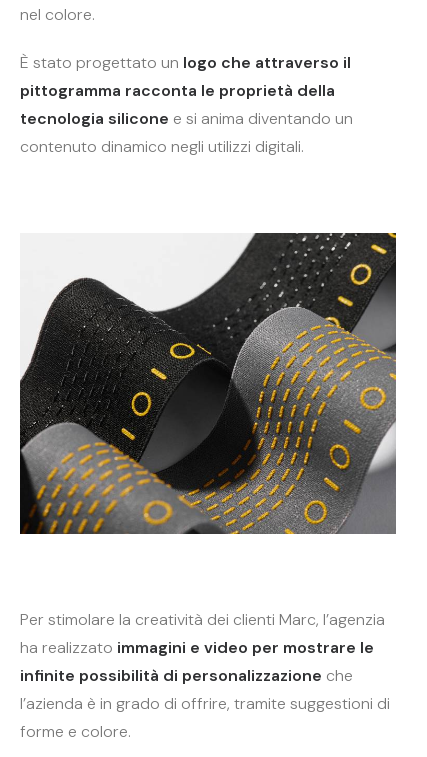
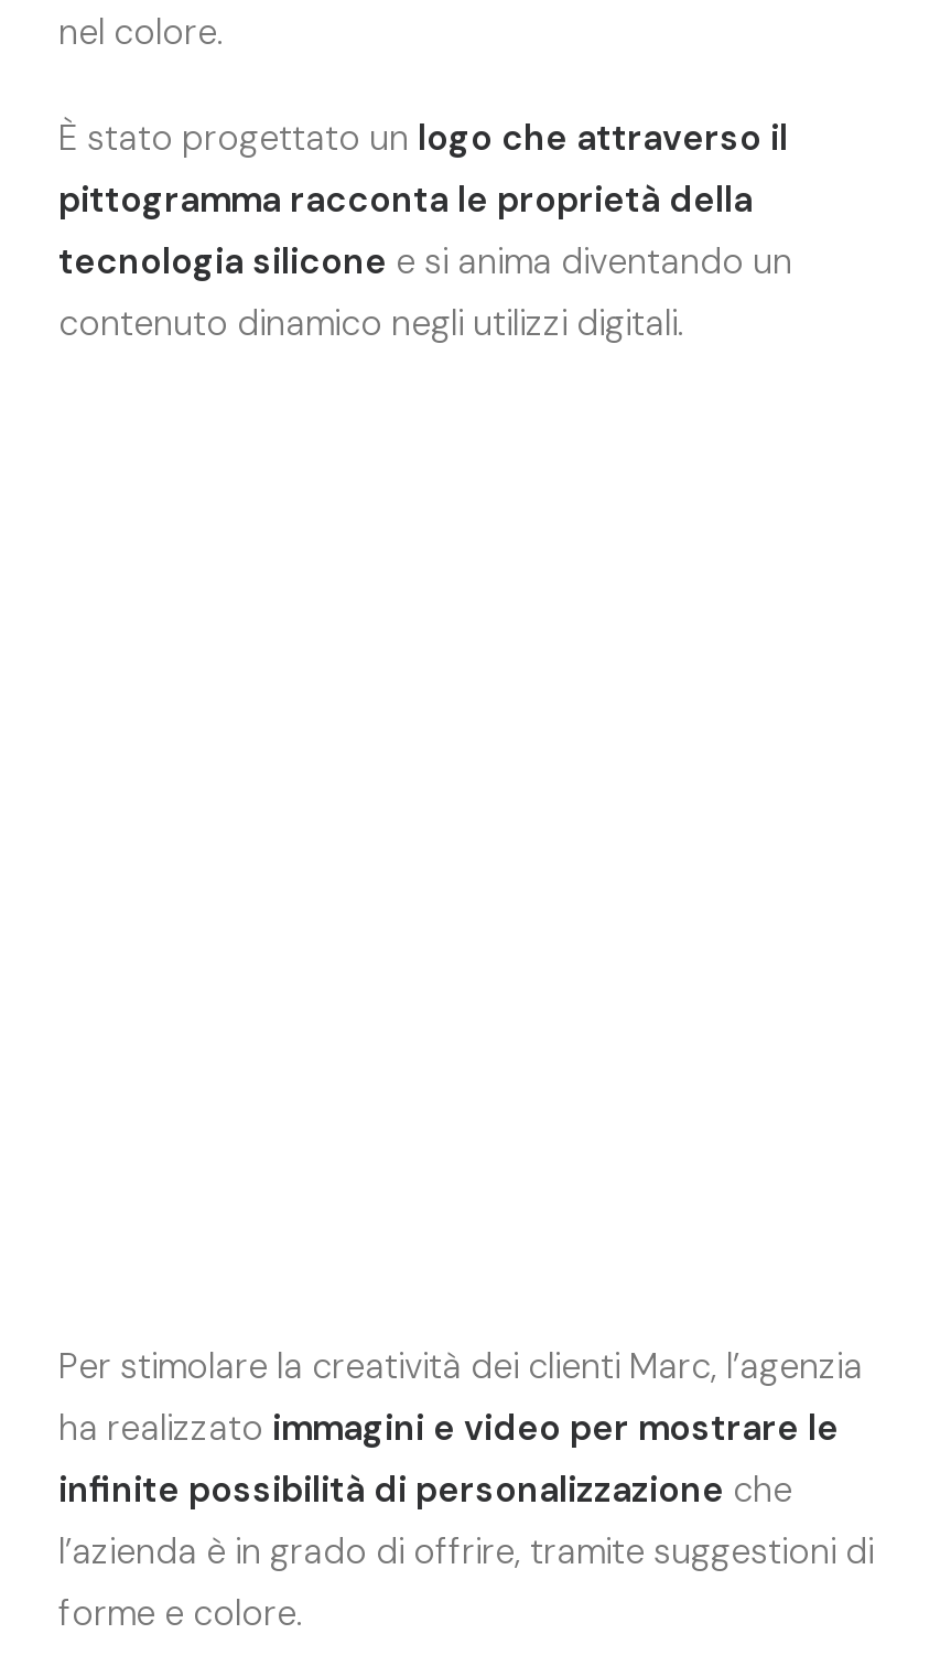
[19,232,397,535] [image] -> none

